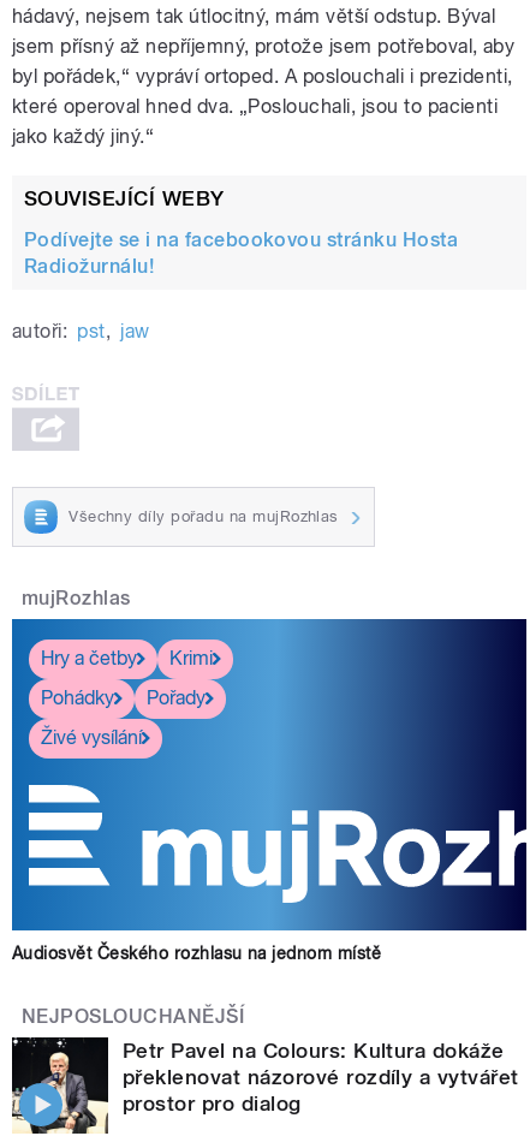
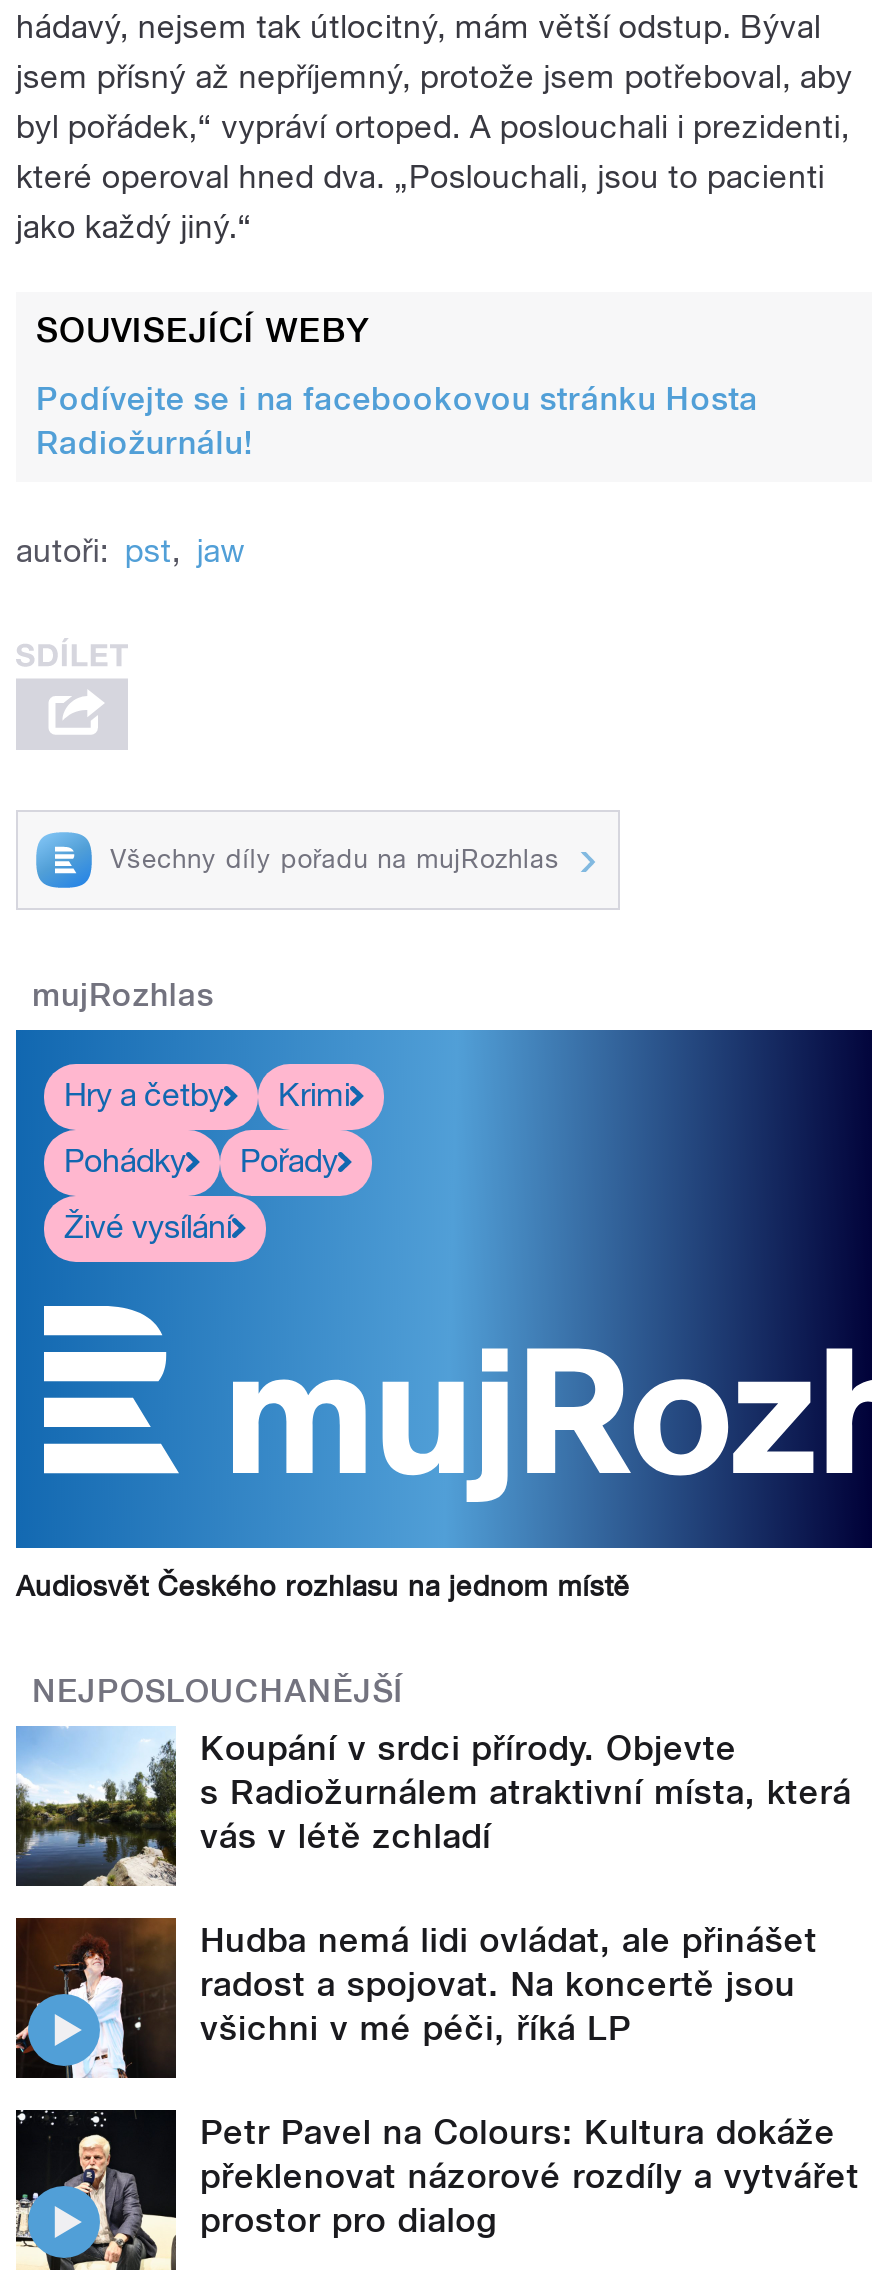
none -> [14,1726,851,2047] [image] | Koupání v srdci přírody. Objevte | s Radiožurnálem atraktivní místa, která | vás v létě zchladí | Hudba nemá lidi ovládat, ale přinášet | radost a spojovat. Na koncertě jsou | všichni v mé péči, říká LP
none -> [14,1916,178,2080] [image]

